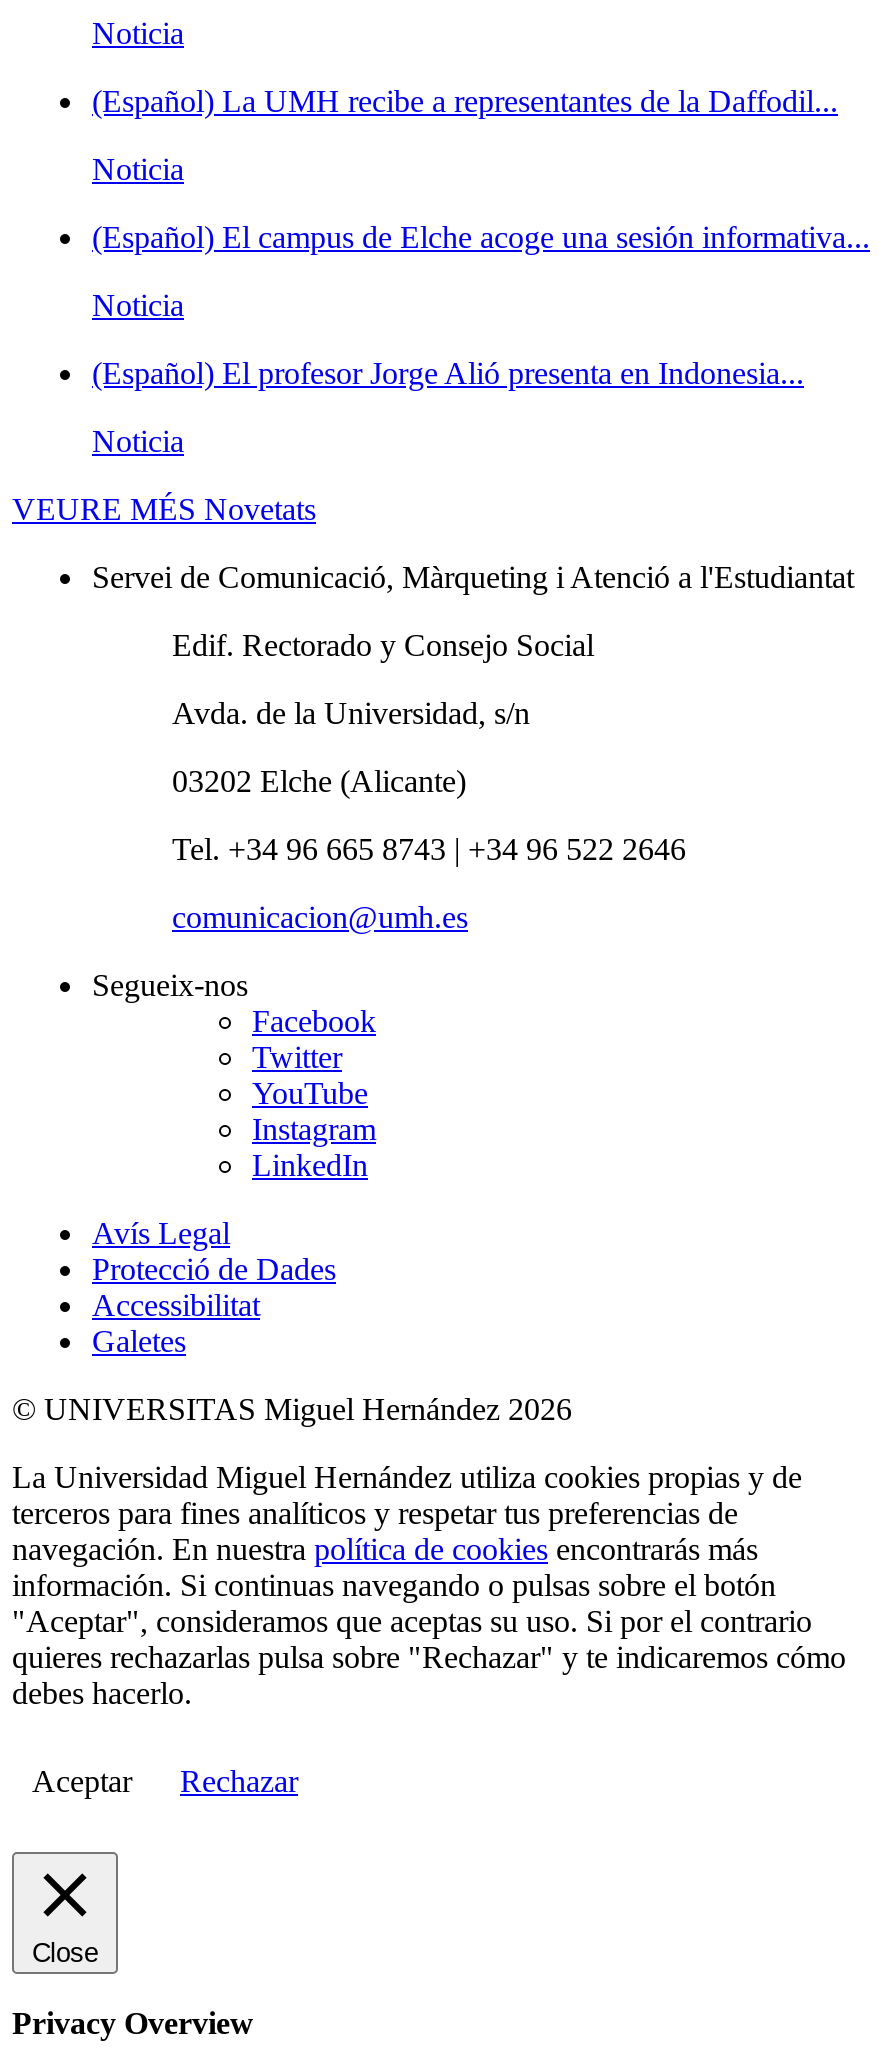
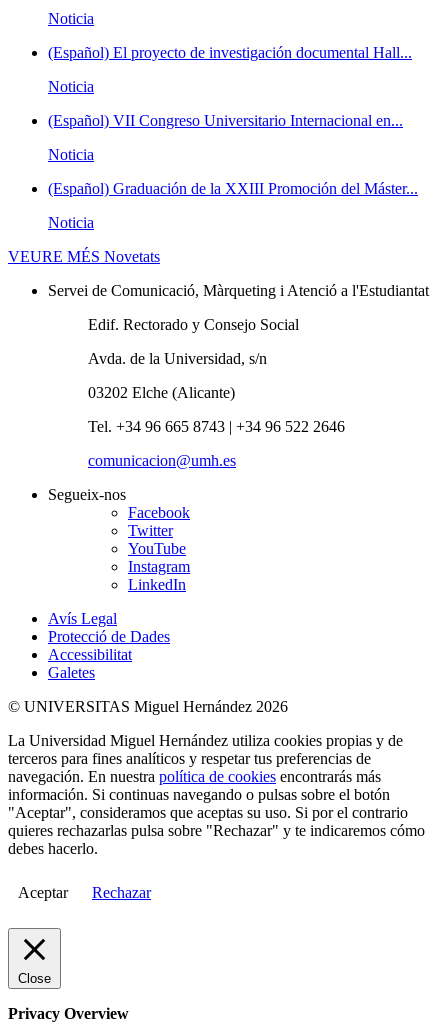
[92,83,838,117] (Español) La UMH recibe a representantes de la Daffodil... -> [48,44,412,61] (Español) El proyecto de investigación documental Hall...
[92,219,870,253] (Español) El campus de Elche acoge una sesión informativa... -> [48,112,403,129] (Español) VII Congreso Universitario Internacional en...
[92,355,804,389] (Español) El profesor Jorge Alió presenta en Indonesia... -> [48,180,418,197] (Español) Graduación de la XXIII Promoción del Máster...

